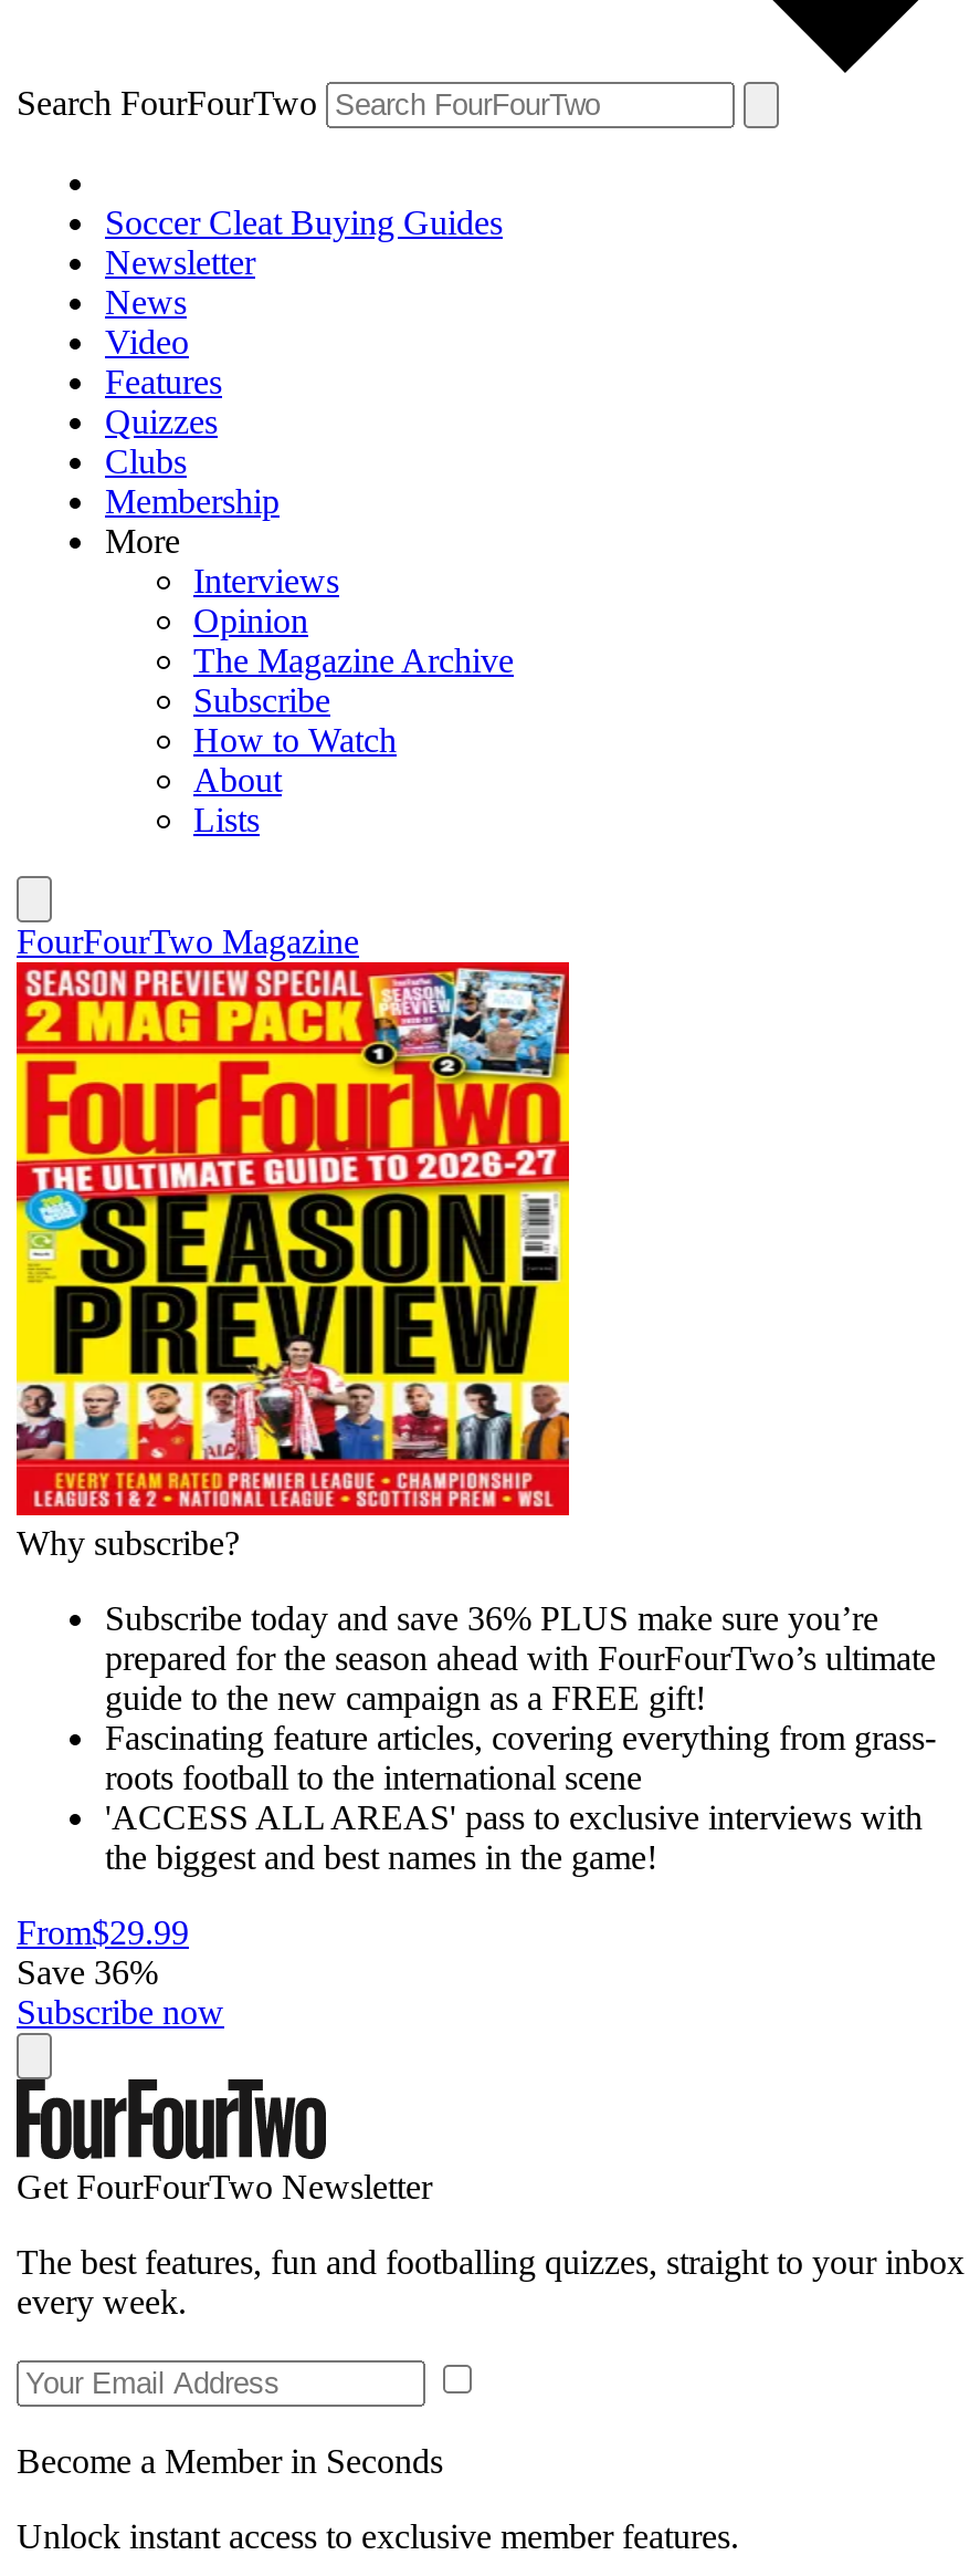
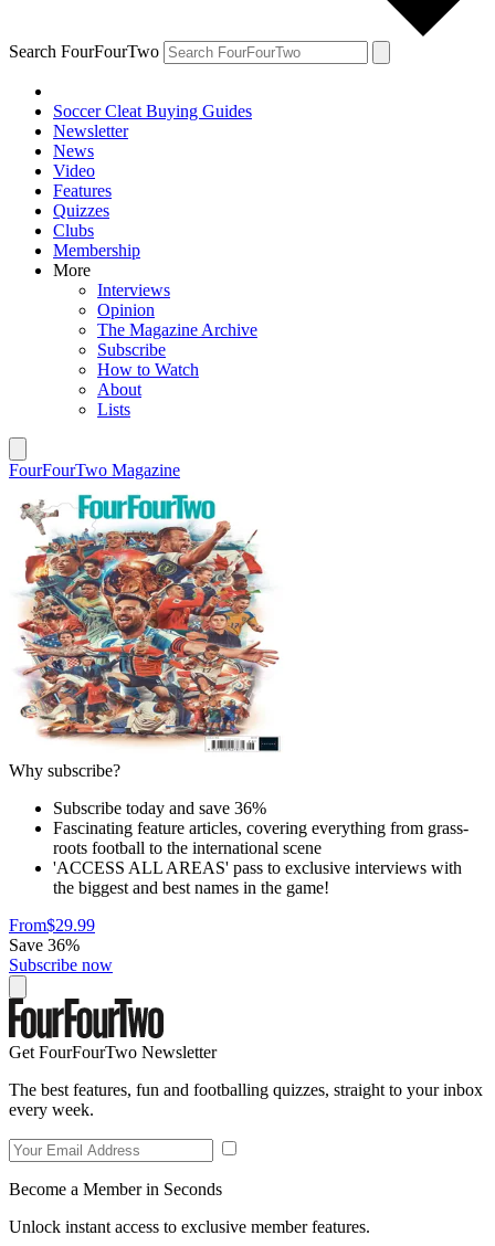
[14,960,936,1715] [image] | Subscribe today and save 36% PLUS make sure you’re | prepared for the season ahead with FourFourTwo’s ultimate | guide to the new campaign as a FREE gift! -> [9,481,285,817] [image] | Subscribe today and save 36%

